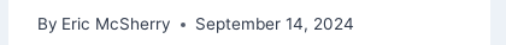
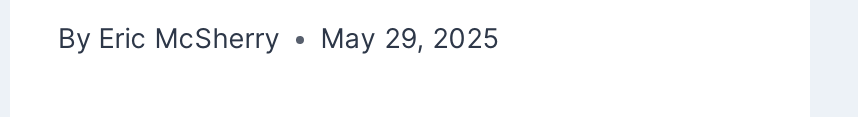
[37,14,354,33] By Eric McSherry September 14, 2024 -> [58,22,498,54] By Eric McSherry May 29, 2025

